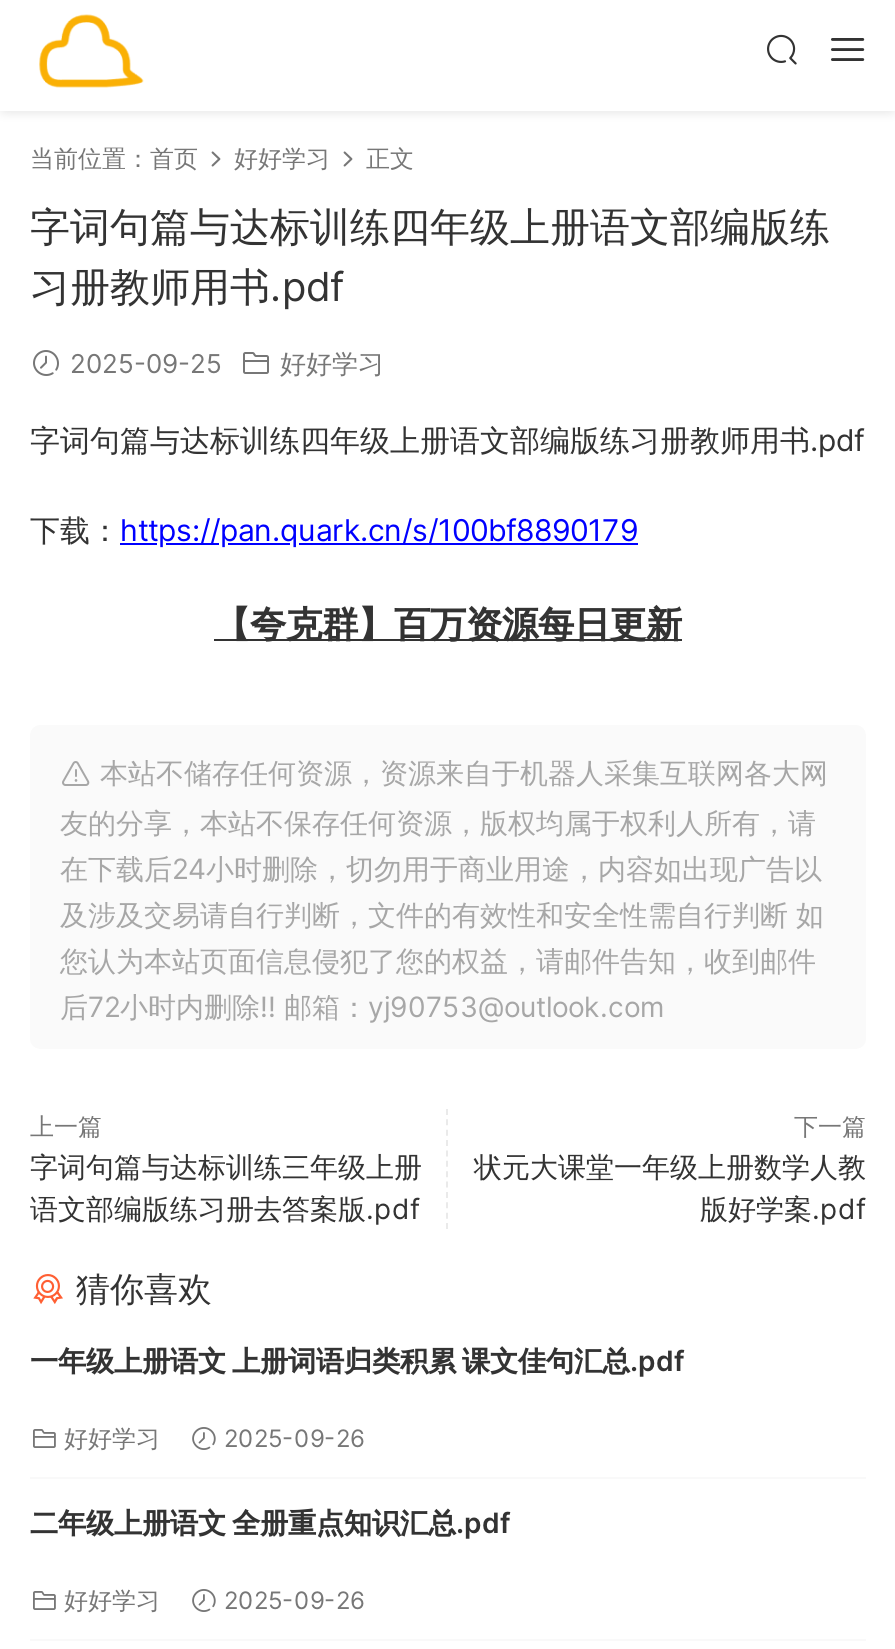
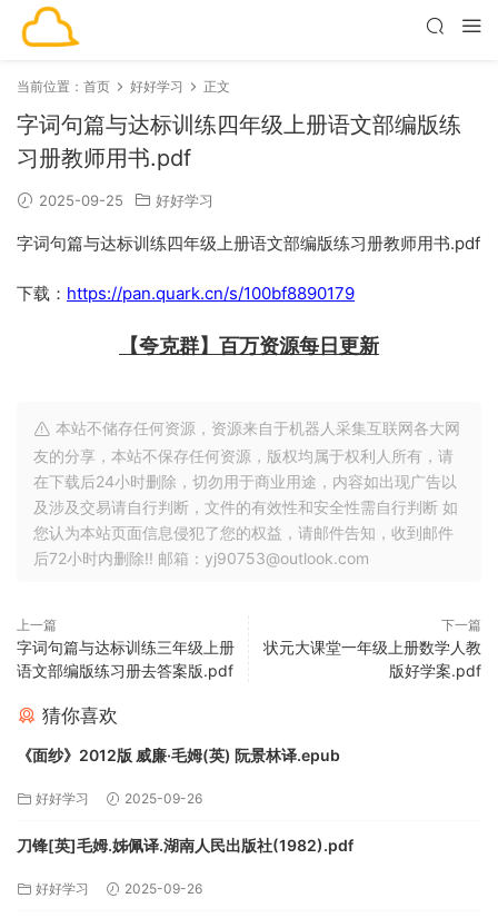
[30,1343,684,1377] 一年级上册语文 上册词语归类积累 课文佳句汇总.pdf -> [17,746,340,764] 《面纱》2012版 威廉·毛姆(英) 阮景林译.epub
[30,1505,510,1539] 二年级上册语文 全册重点知识汇总.pdf -> [17,836,353,855] 刀锋[英]毛姆.姊佩译.湖南人民出版社(1982).pdf

